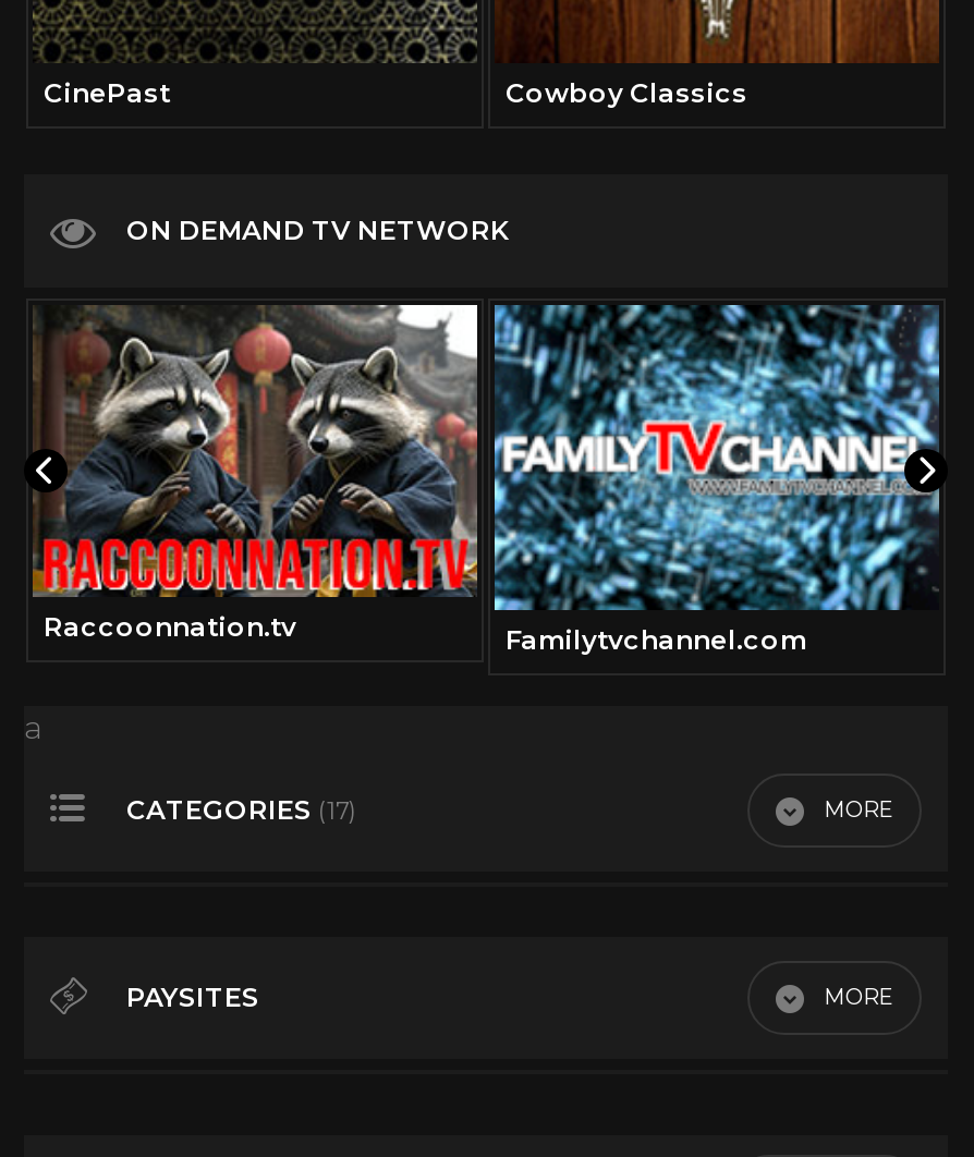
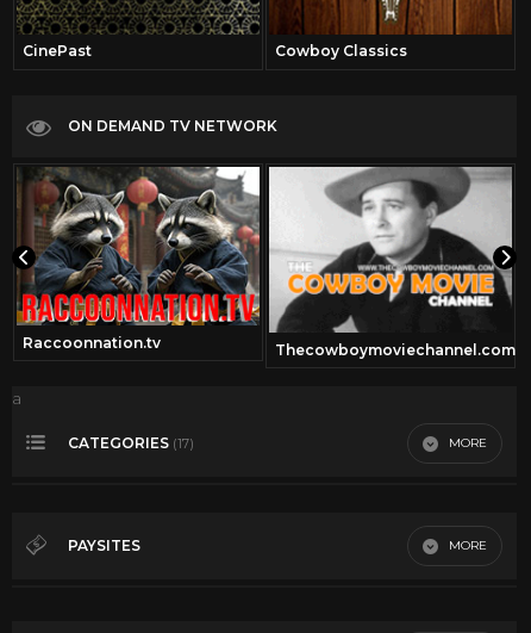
[492,303,941,656] [image] | Familytvchannel.com -> [268,166,516,359] [image] | Thecowboymoviechannel.com

